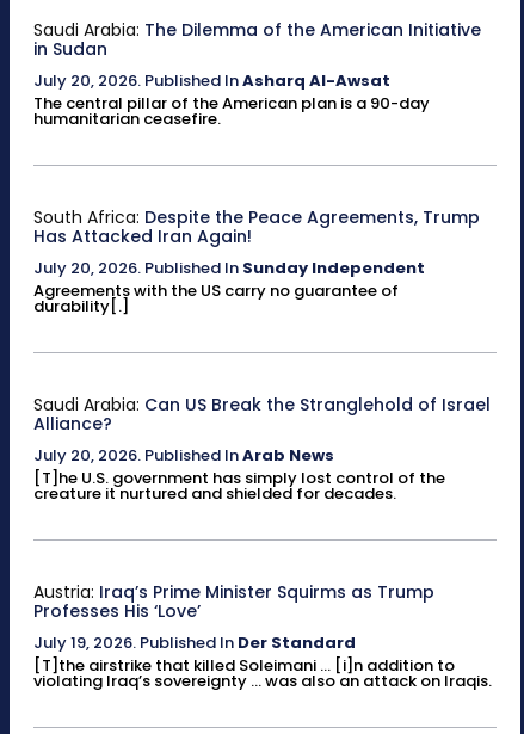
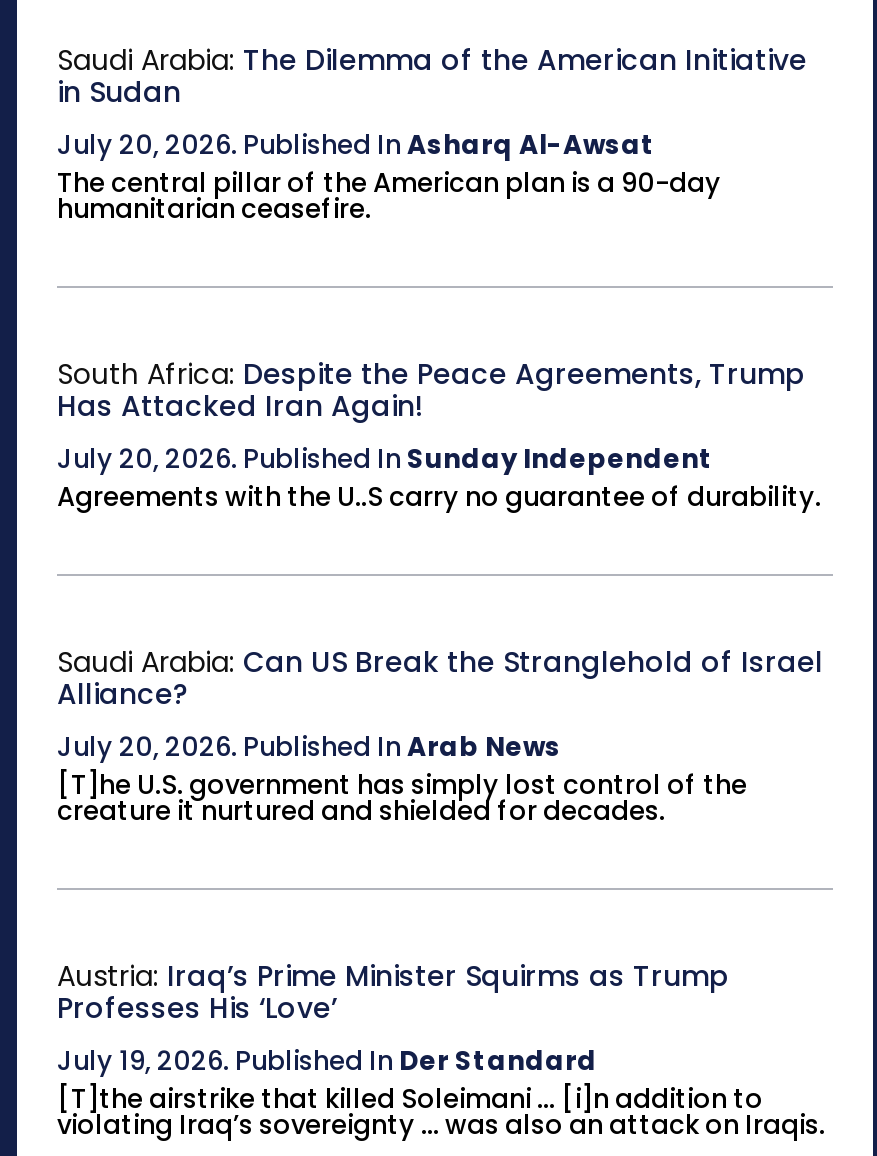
[33,279,399,317] Agreements with the US carry no guarantee of | durability[.] -> [57,478,821,516] Agreements with the U..S carry no guarantee of durability.

